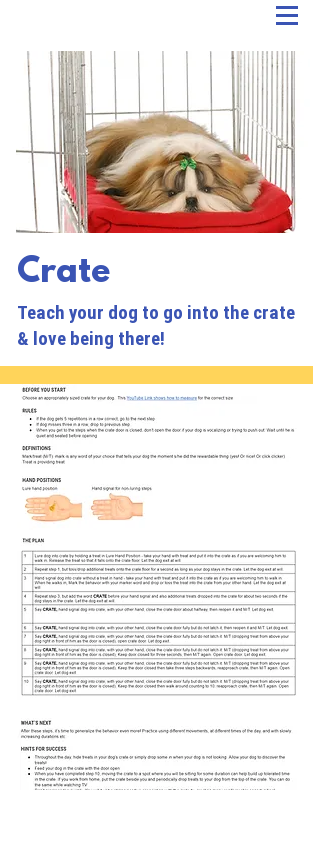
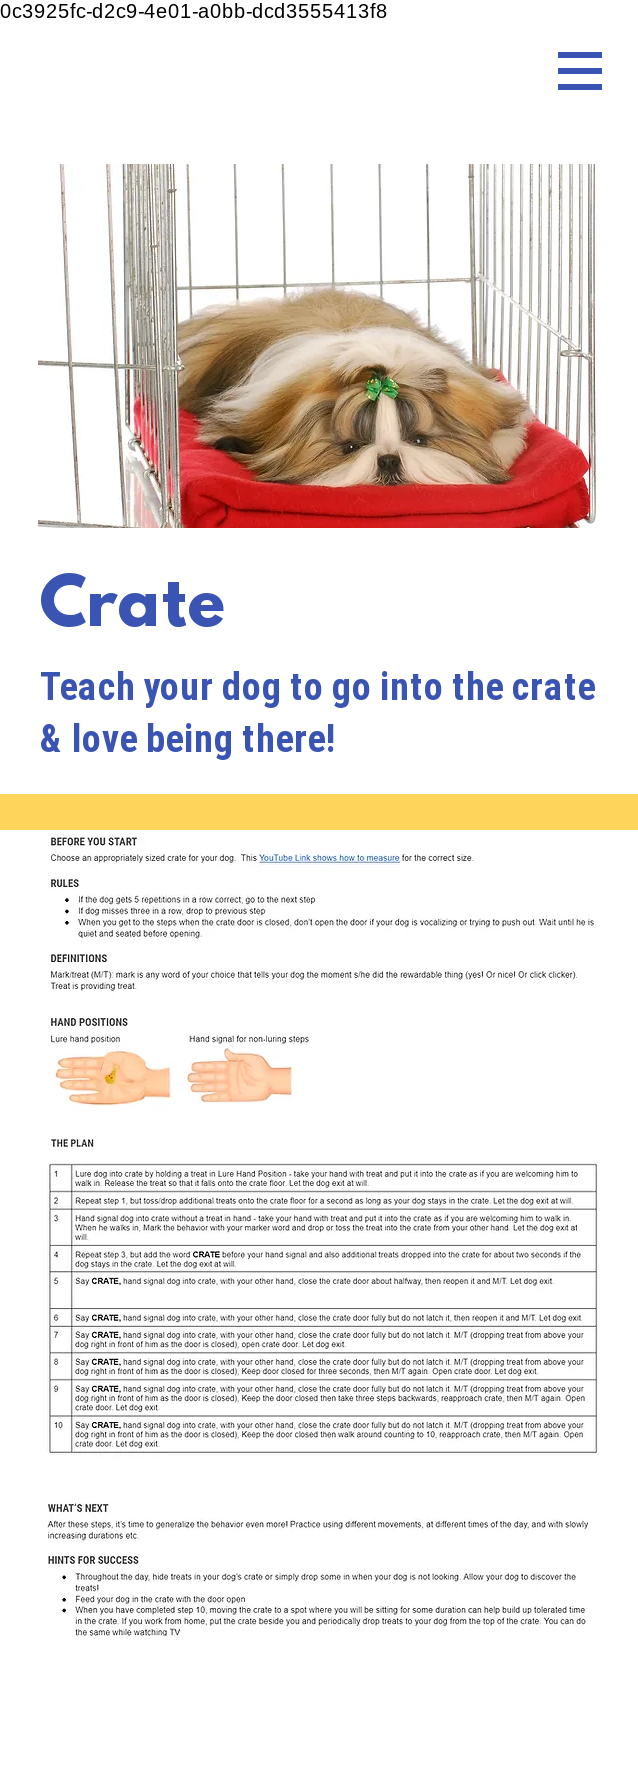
none -> [0,0,388,22] 0c3925fc-d2c9-4e01-a0bb-dcd3555413f8

